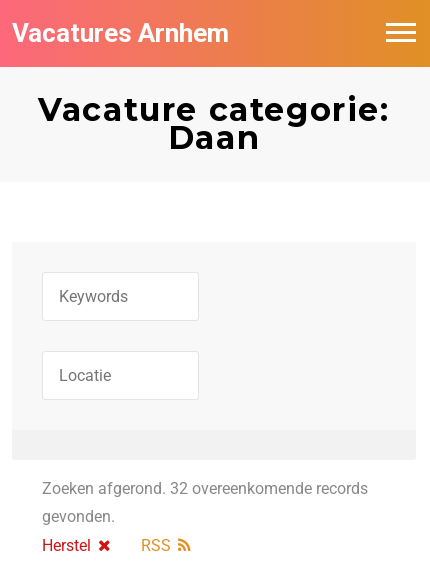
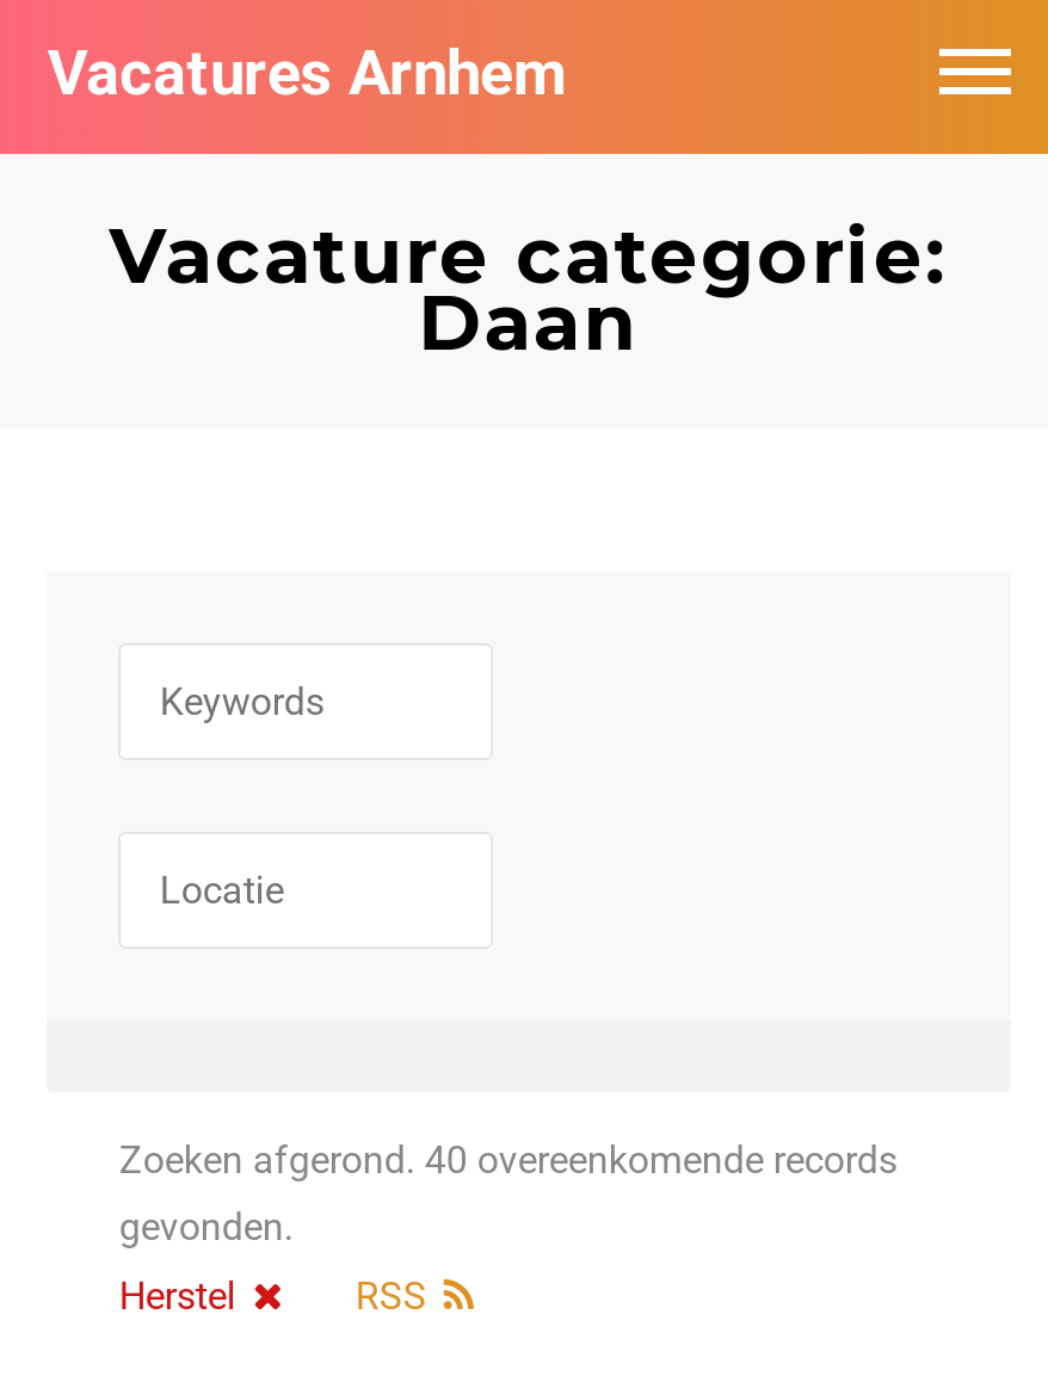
[42,479,368,498] Zoeken afgerond. 32 overeenkomende records -> [119,1138,897,1183] Zoeken afgerond. 40 overeenkomende records

